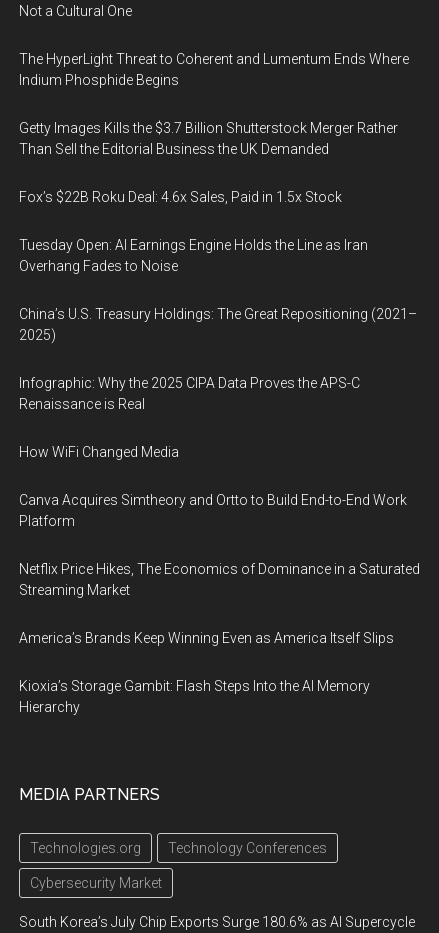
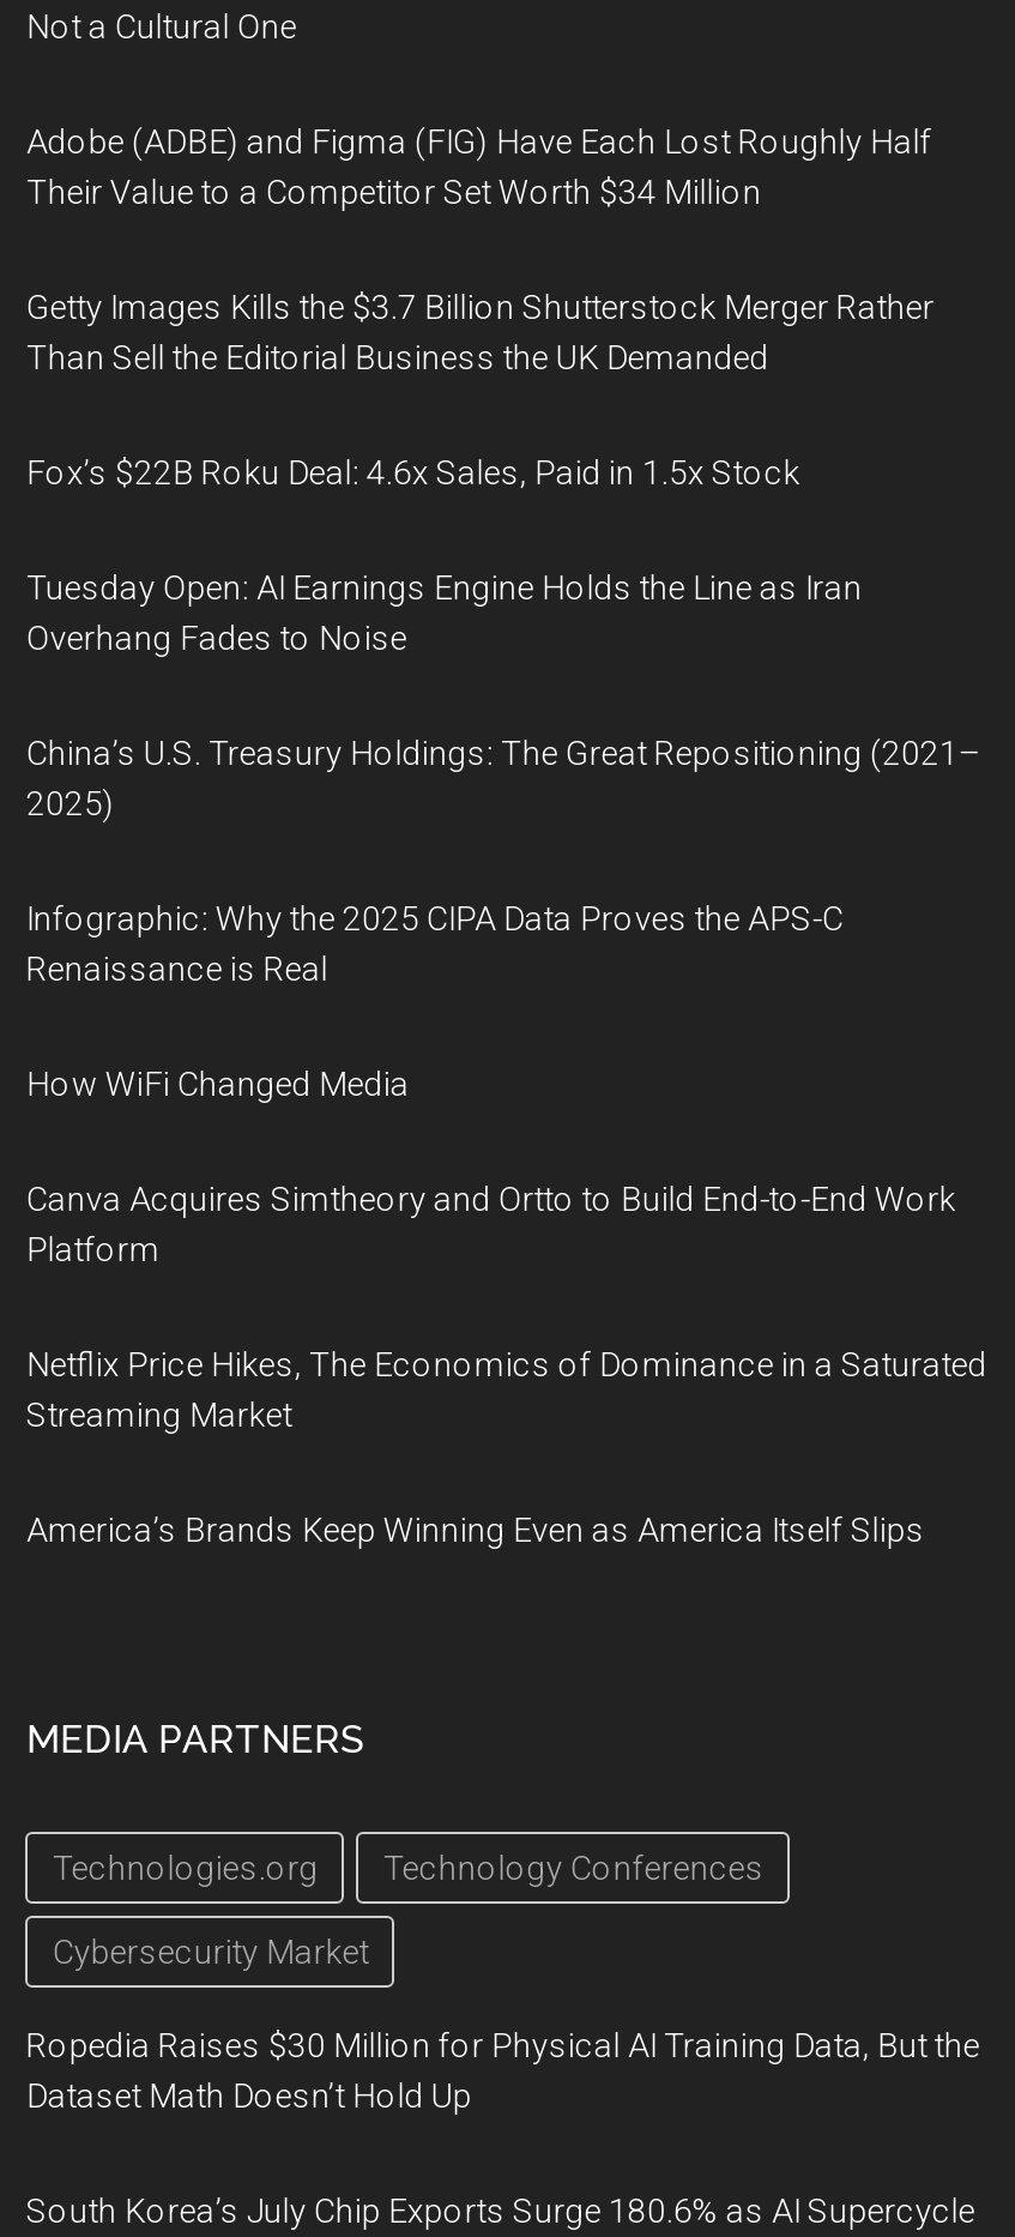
[19,51,409,88] The HyperLight Threat to Coherent and Lumentum Ends Where | Indium Phosphide Begins -> [26,122,932,211] Adobe (ADBE) and Figma (FIG) Have Each Lost Roughly Half | Their Value to a Competitor Set Worth $34 Million
[19,678,370,715] Kioxia’s Storage Gambit: Flash Steps Into the AI Memory | Hierarchy -> none
moved [19,785,327,891] -> [26,1717,764,1971]: MEDIA PARTNERS | Technologies.org | Technology Conferences | Cybersecurity Market
none -> [26,2026,980,2115] Ropedia Raises $30 Million for Physical AI Training Data, But the | Dataset Math Doesn’t Hold Up

